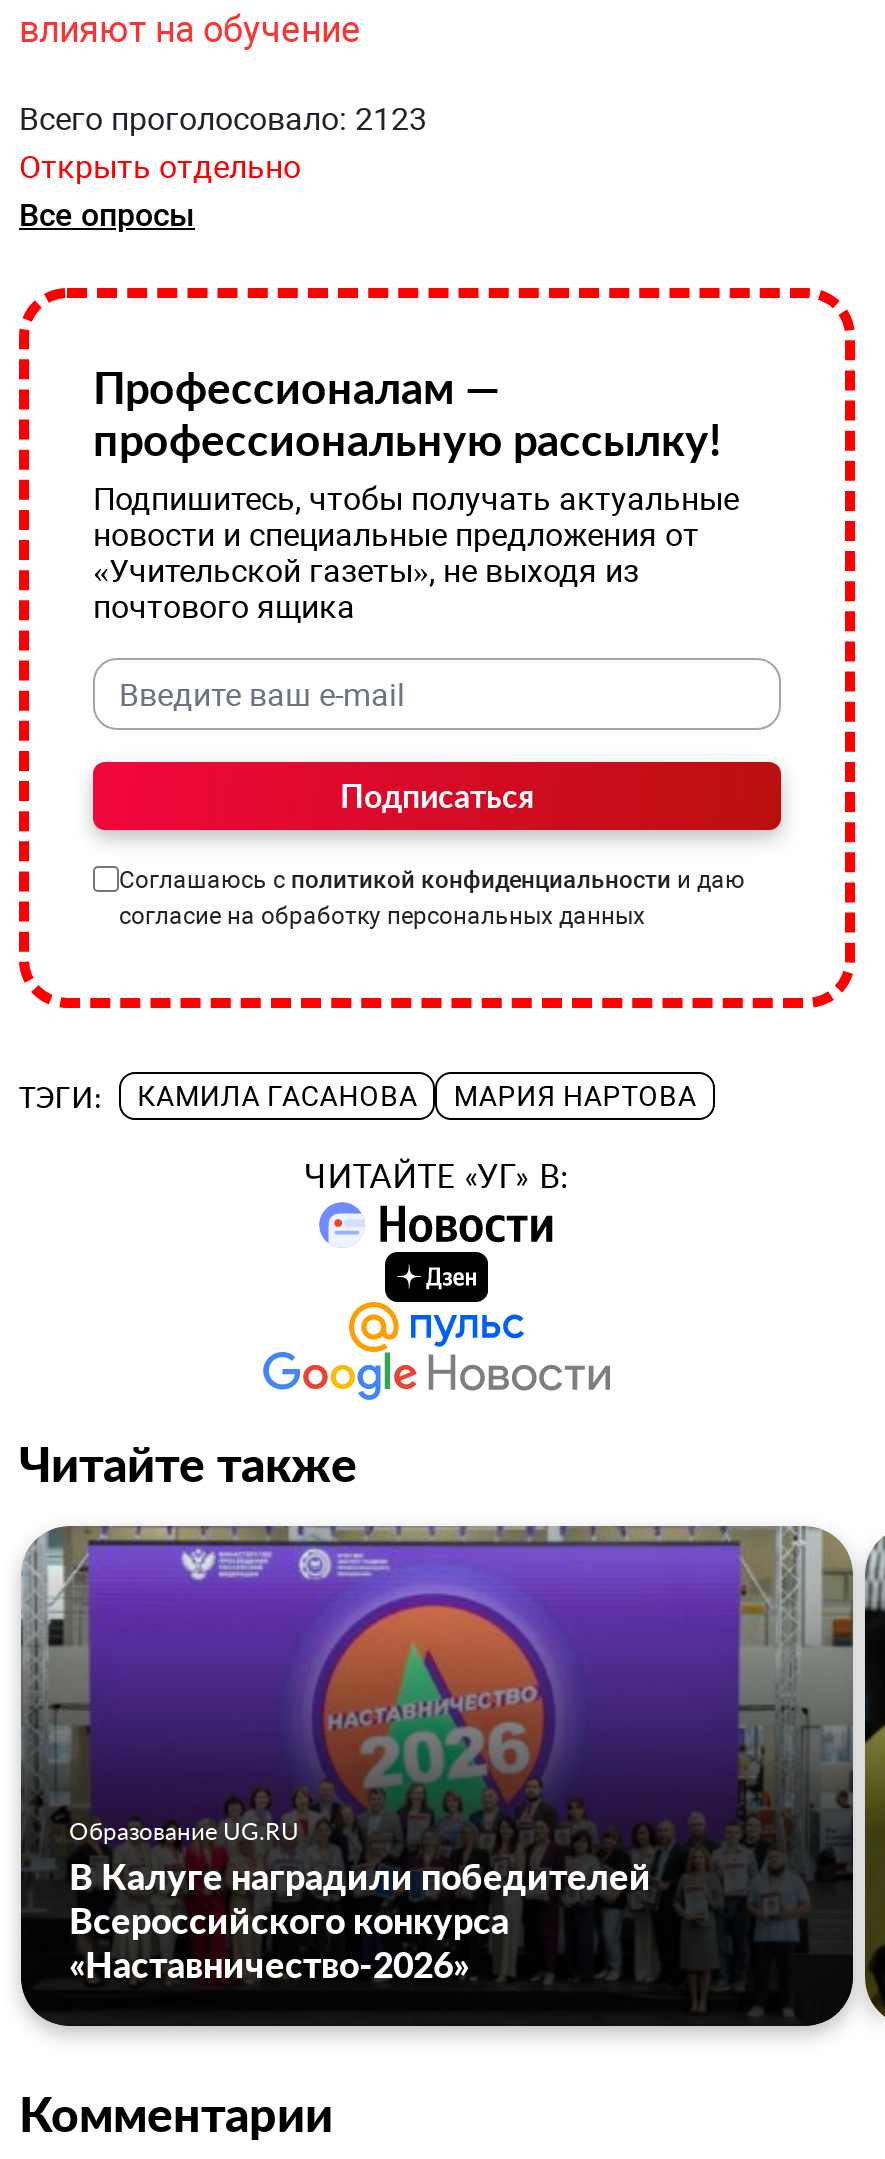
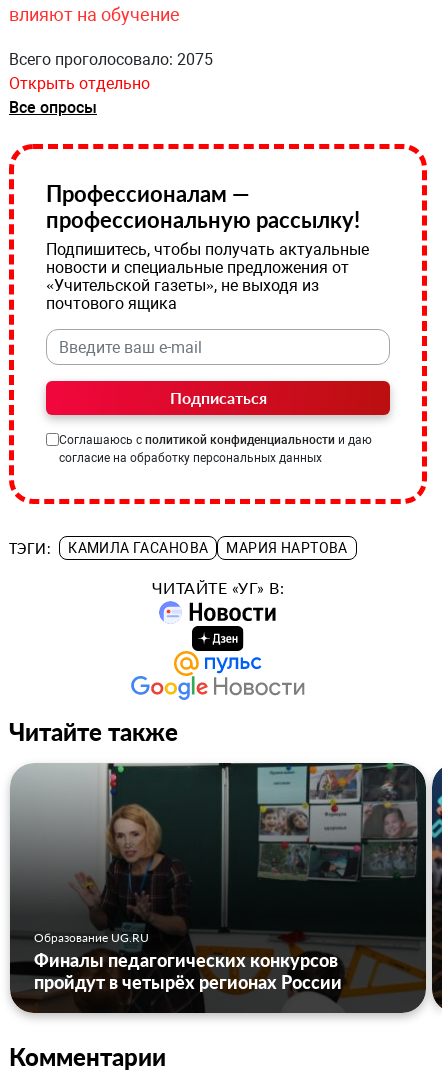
[19,100,427,138] Всего проголосовало: 2123 -> [9,50,213,69] Всего проголосовало: 2075
[23,1524,879,2024] [image] | В Калуге наградили победителей | Всероссийского конкурса | «Наставничество-2026» -> [10,762,439,1013] [image] | Финалы педагогических конкурсов | пройдут в четырёх регионах России
moved [69,1816,299,1846] -> [34,930,149,945]: Образование UG.RU

